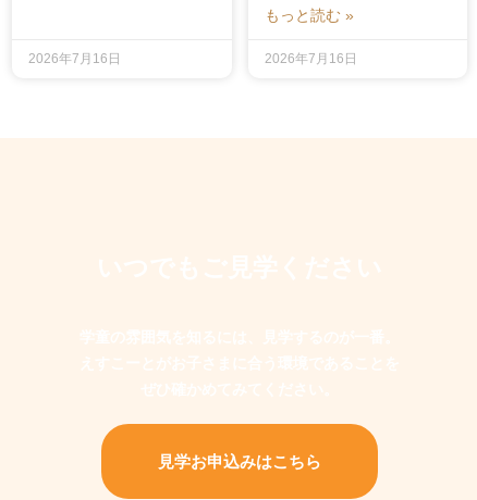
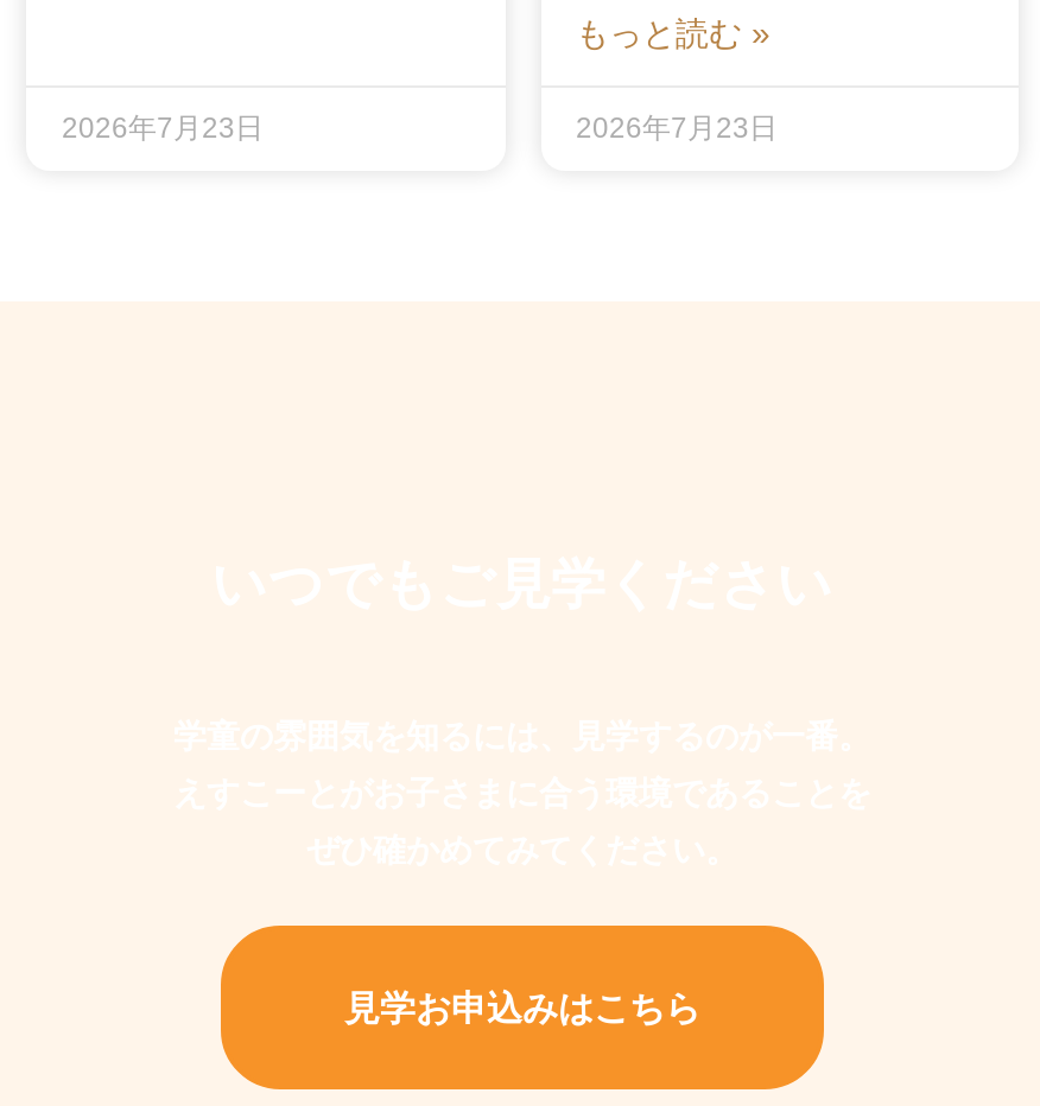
[28,51,121,66] 2026年7月16日 -> [62,111,264,144] 2026年7月23日
[264,51,357,66] 2026年7月16日 -> [576,111,778,144] 2026年7月23日

